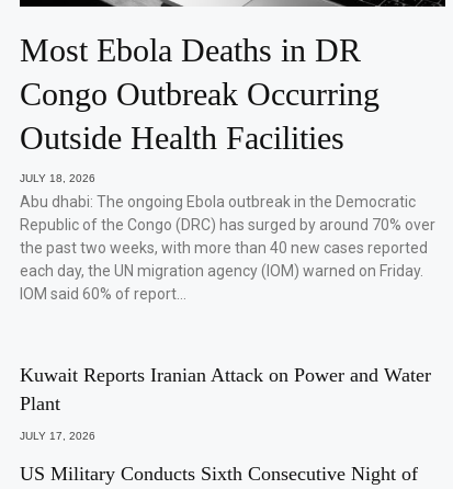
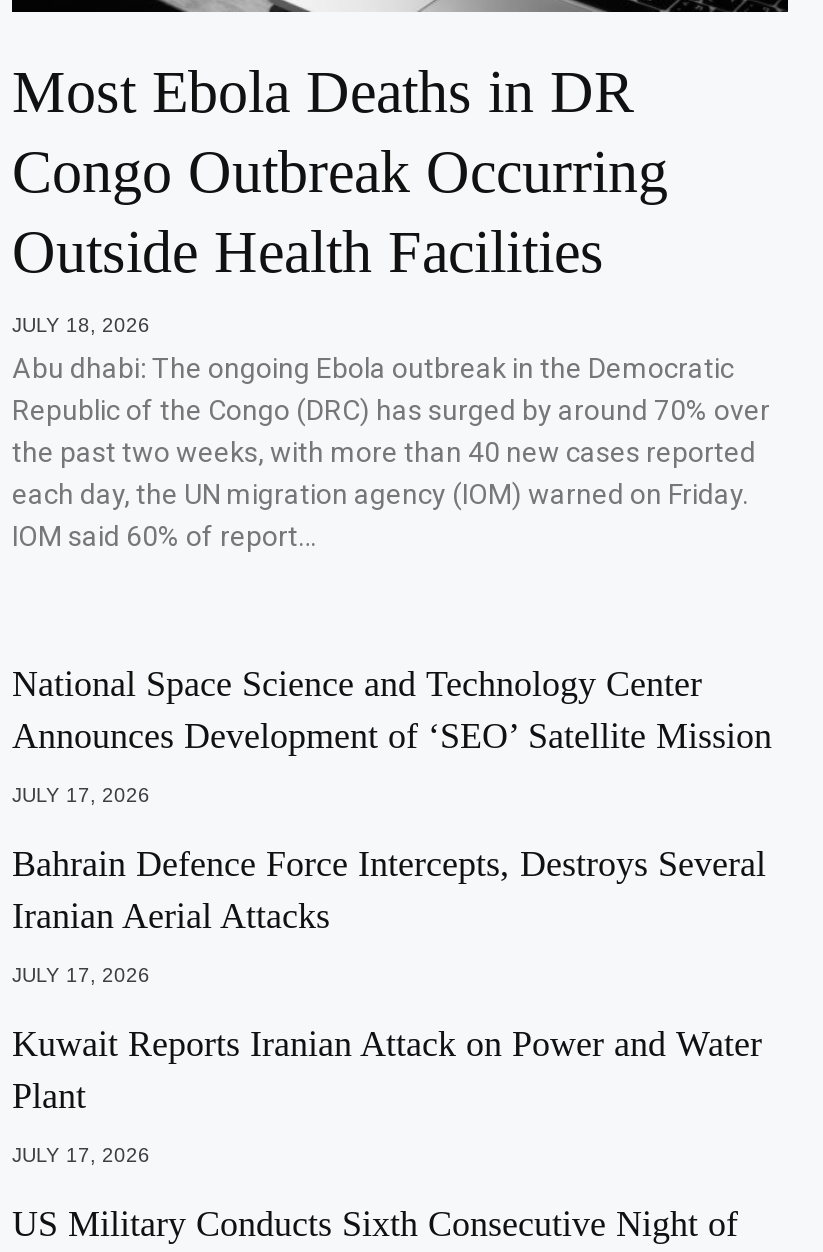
none -> [12,665,772,987] National Space Science and Technology Center | Announces Development of ‘SEO’ Satellite Mission | JULY 17, 2026 | Bahrain Defence Force Intercepts, Destroys Several | Iranian Aerial Attacks | JULY 17, 2026

